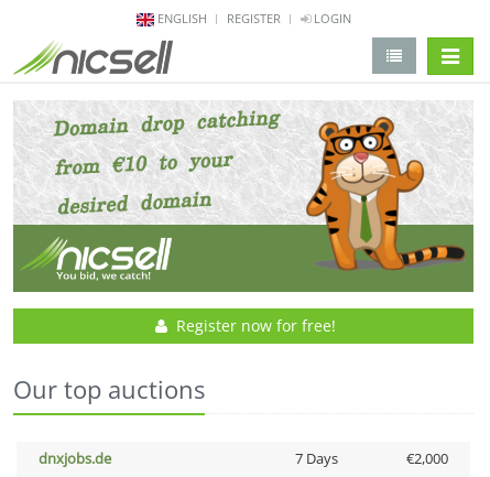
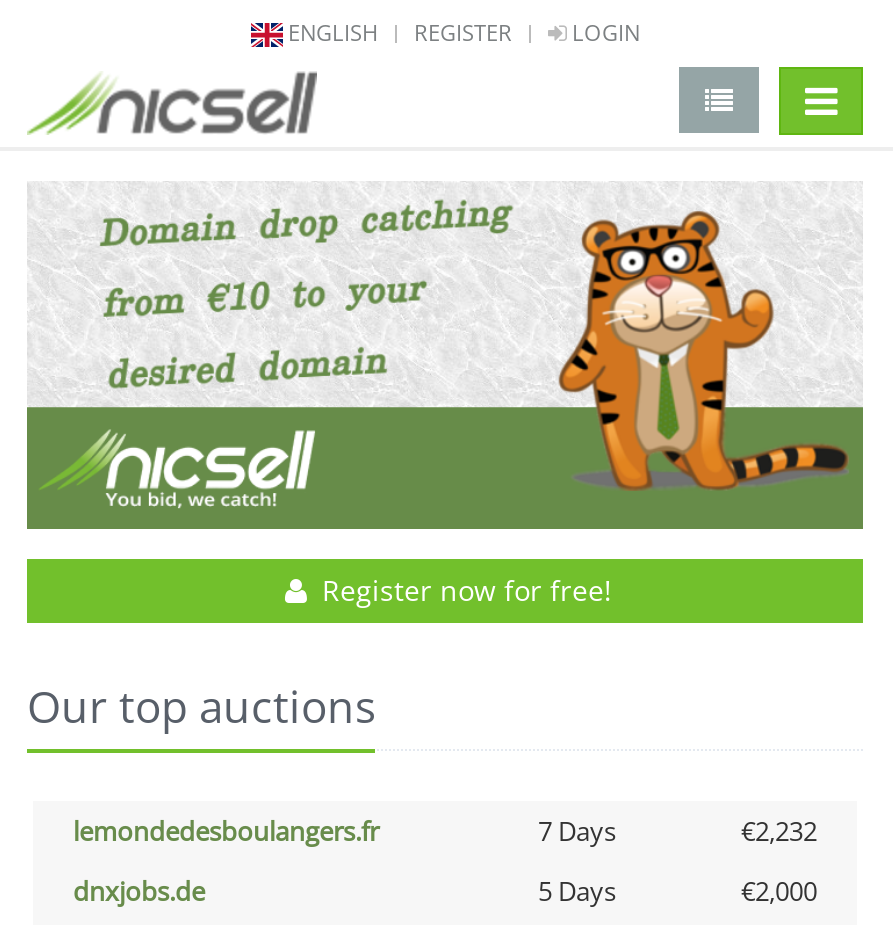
none -> [73,813,817,849] lemondedesboulangers.fr | 7 Days | €2,232
[295,449,337,468] 7 Days -> [538,873,616,909] 5 Days

